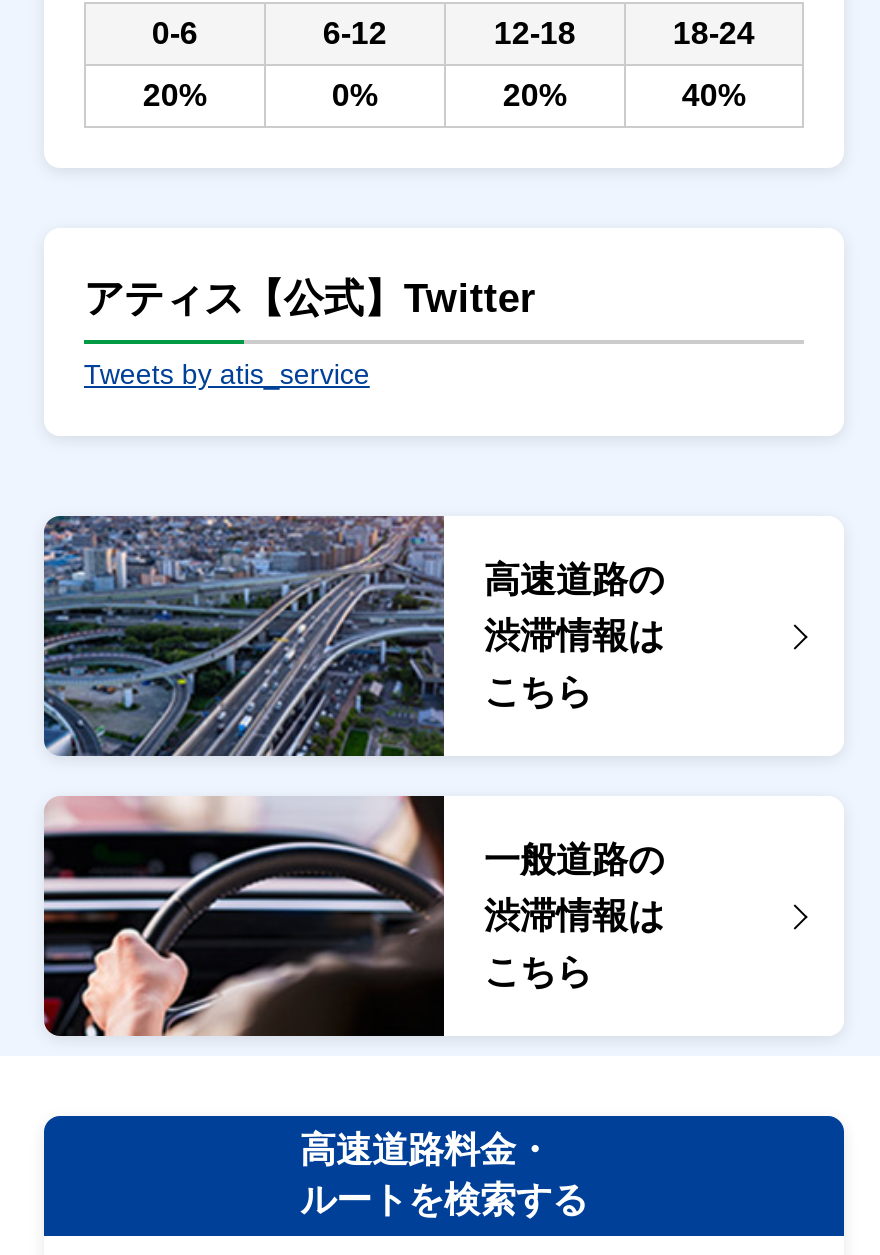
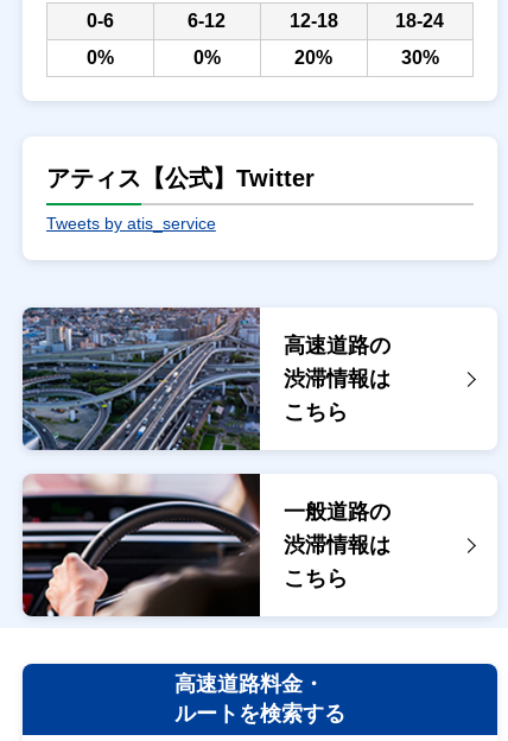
[143,78,207,112] 20% -> [87,47,114,67] 0%
[682,78,746,112] 40% -> [401,47,439,67] 30%

